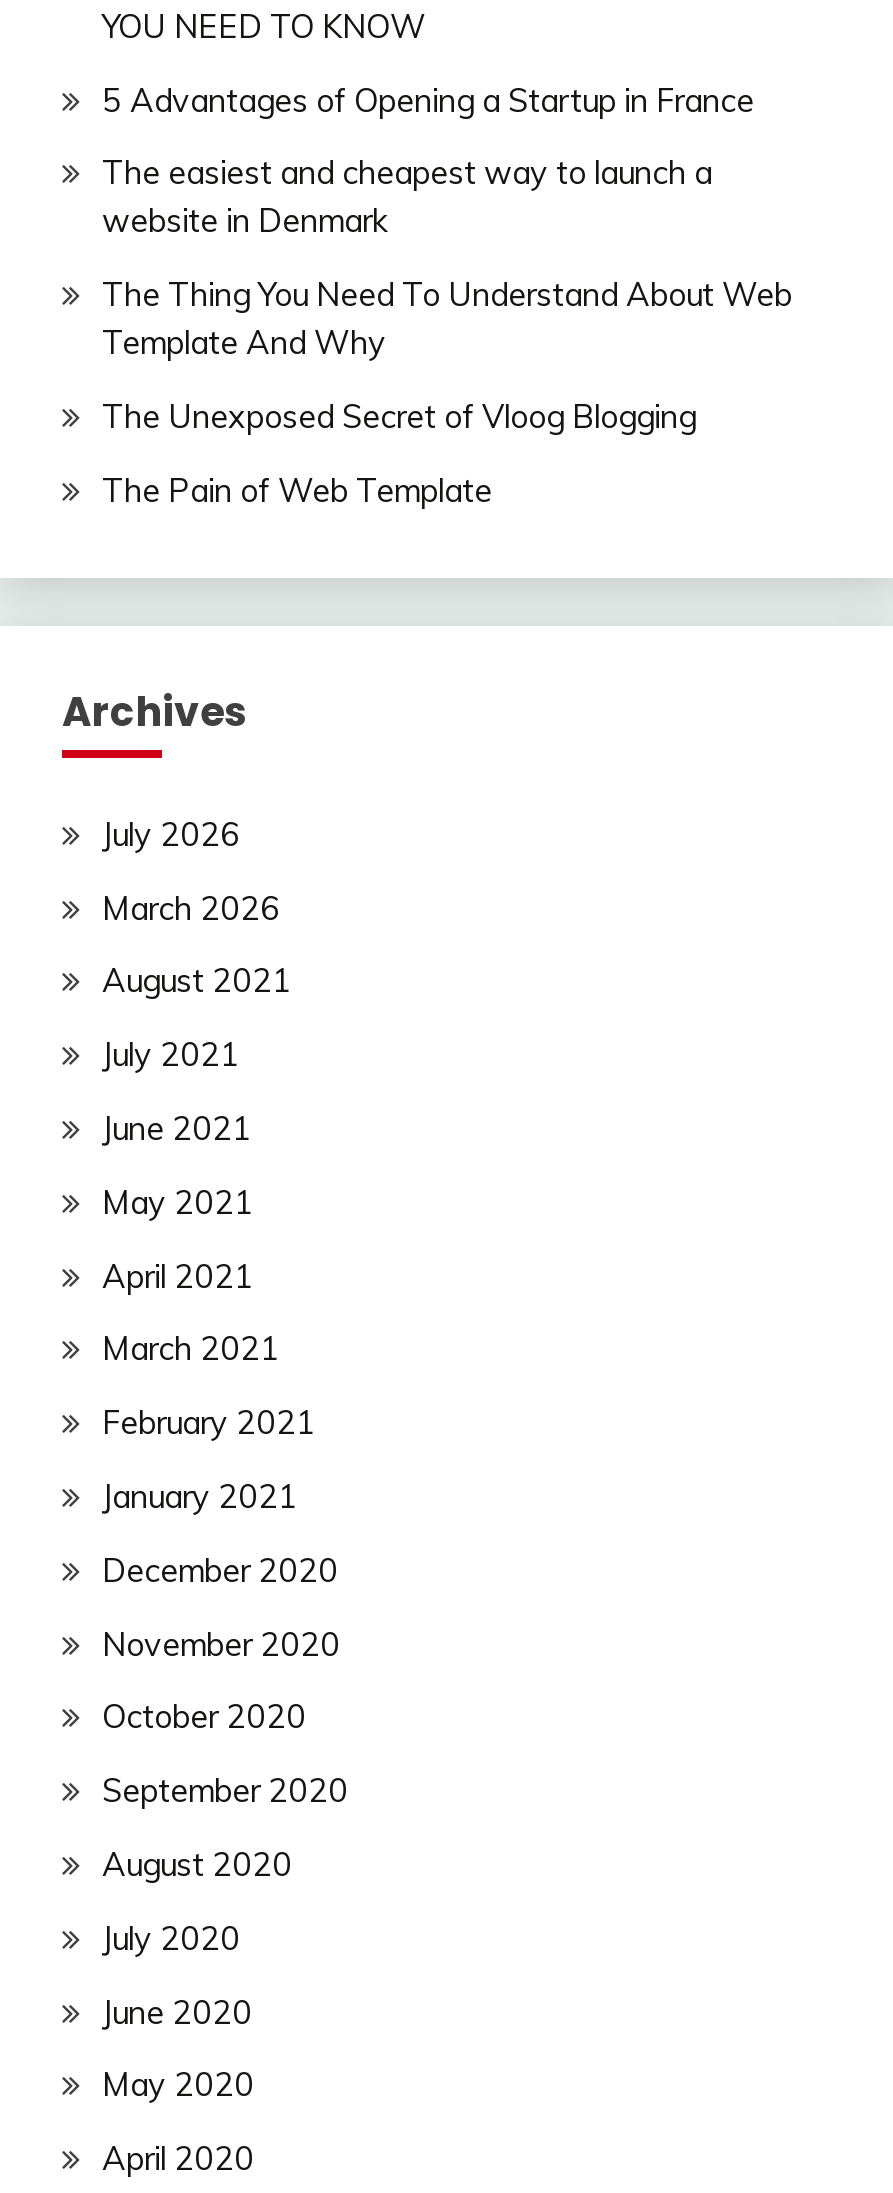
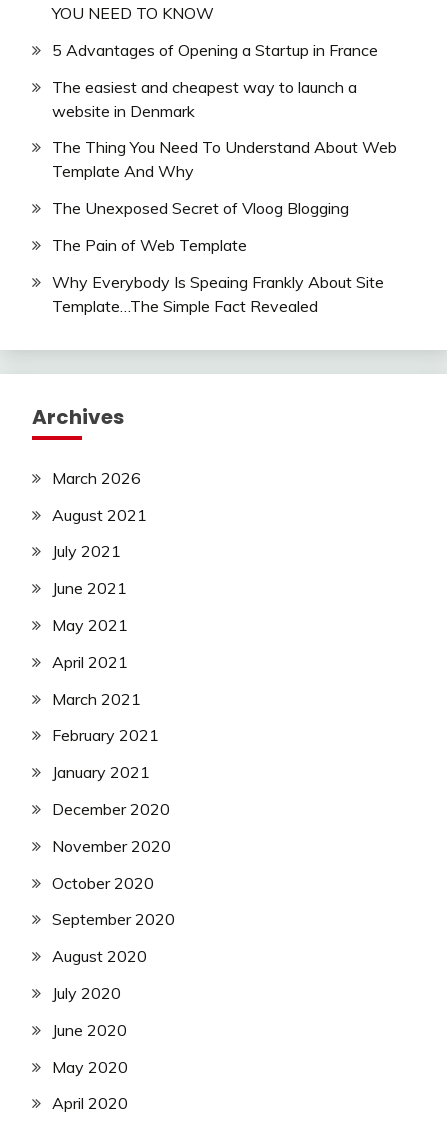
none -> [52,272,384,316] Why Everybody Is Speaing Frankly About Site | Template…The Simple Fact Revealed
moved [62,684,246,740] -> [32,403,124,431]: Archives
[102,814,240,854] July 2026 -> none

